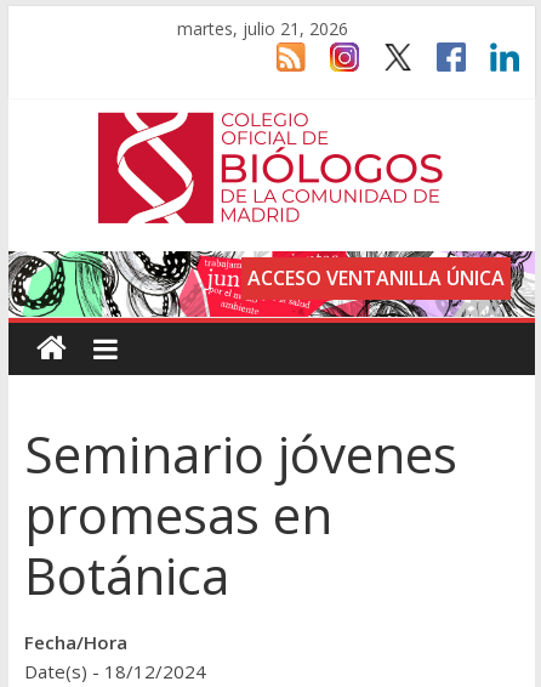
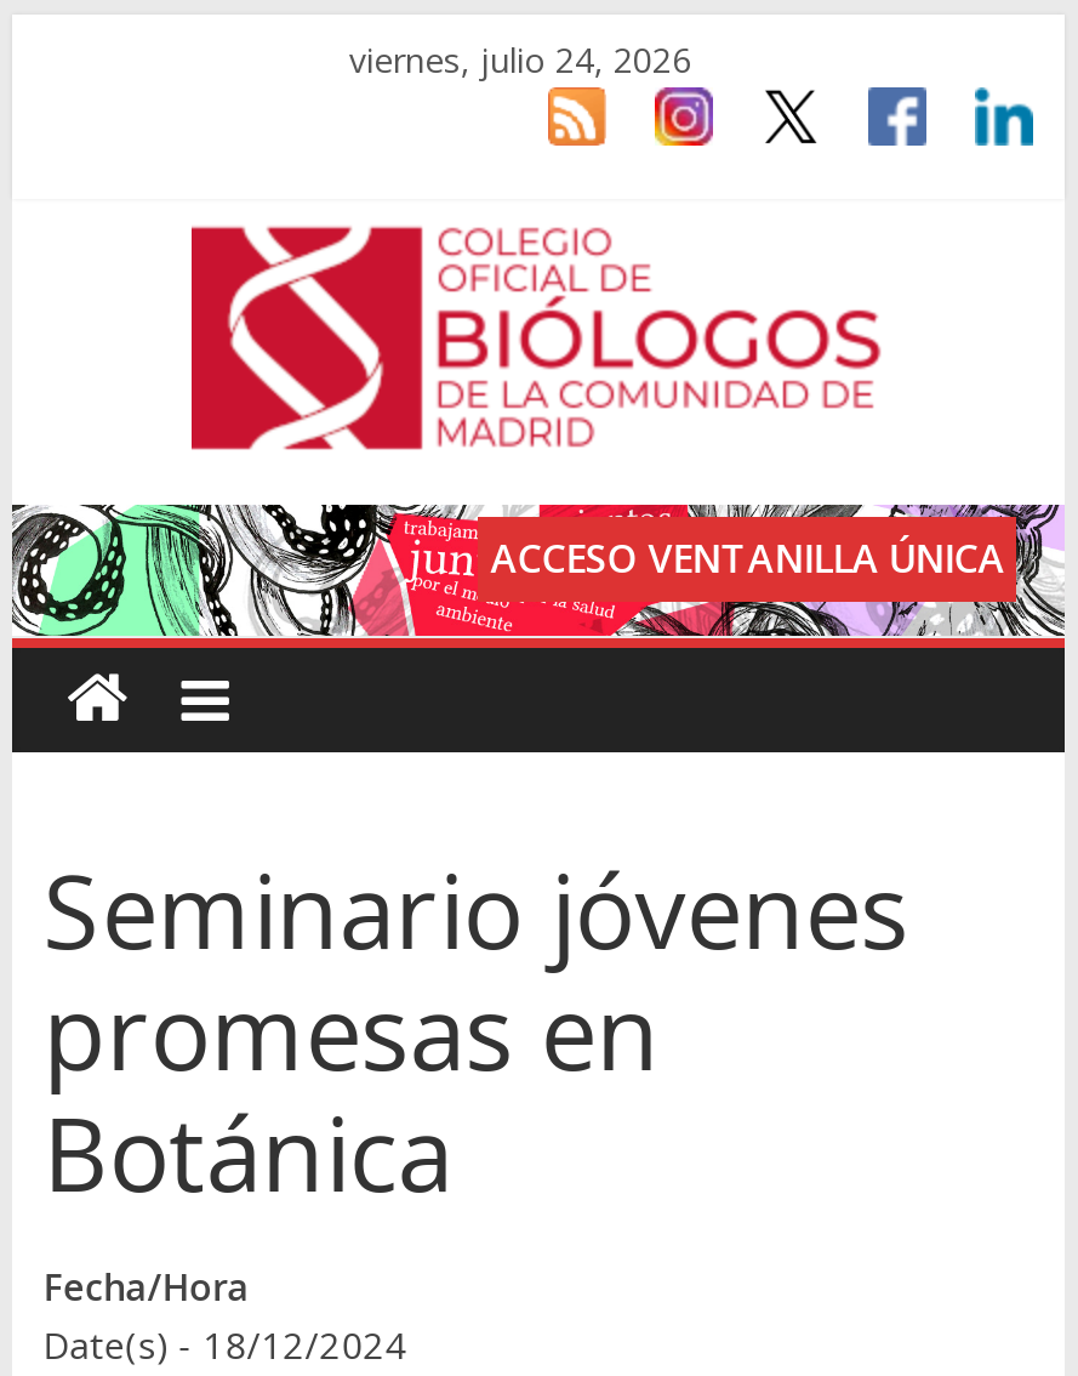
[177,17,348,40] martes, julio 21, 2026 -> [349,36,691,83] viernes, julio 24, 2026

